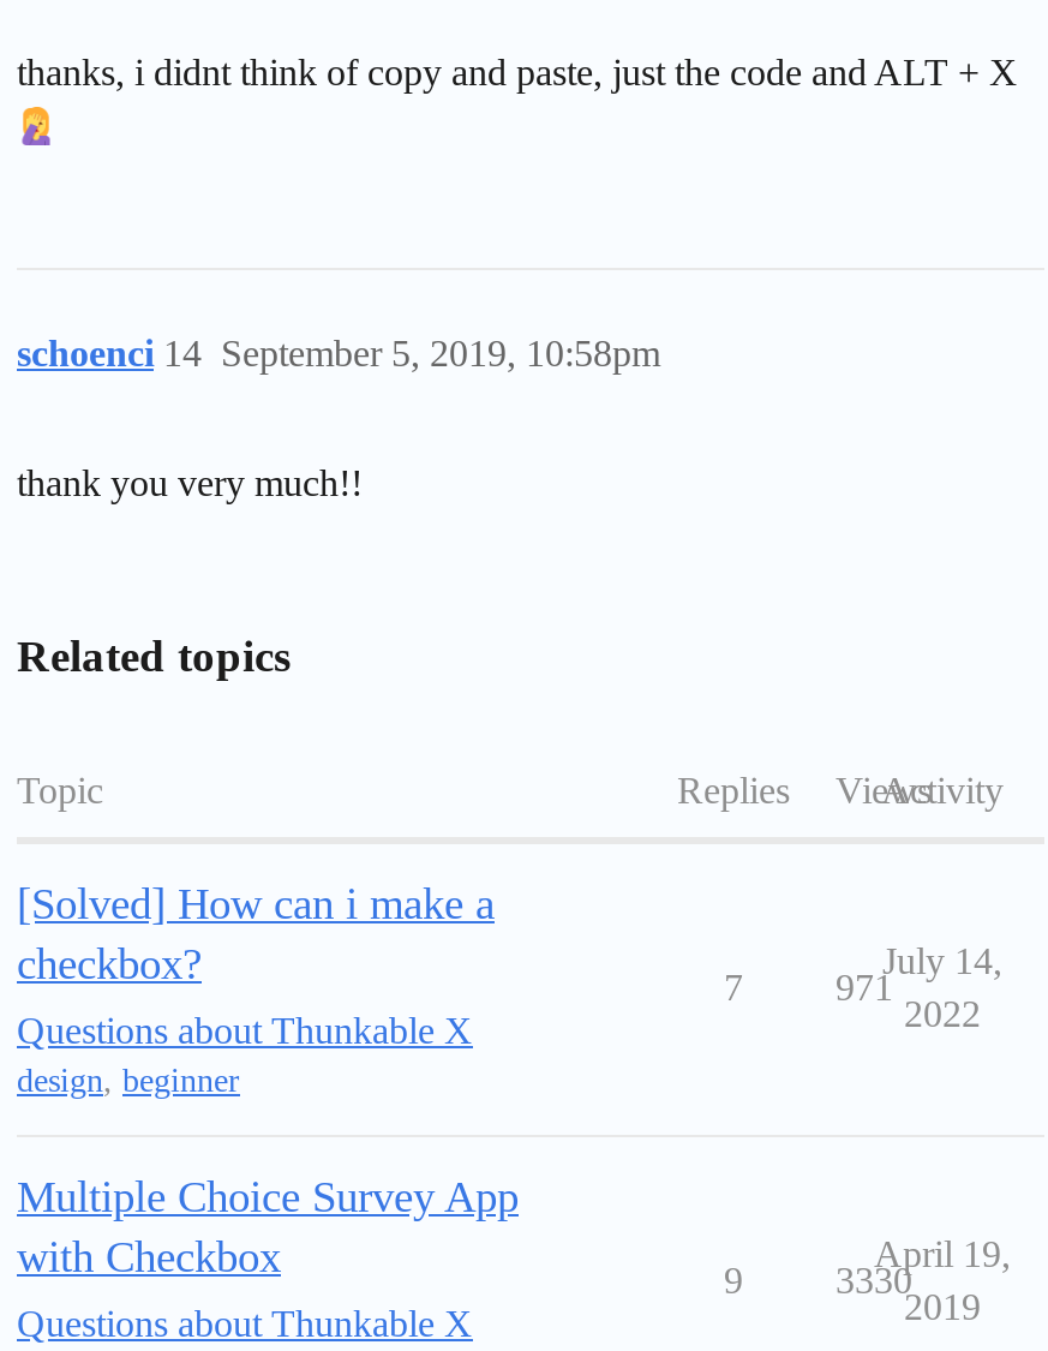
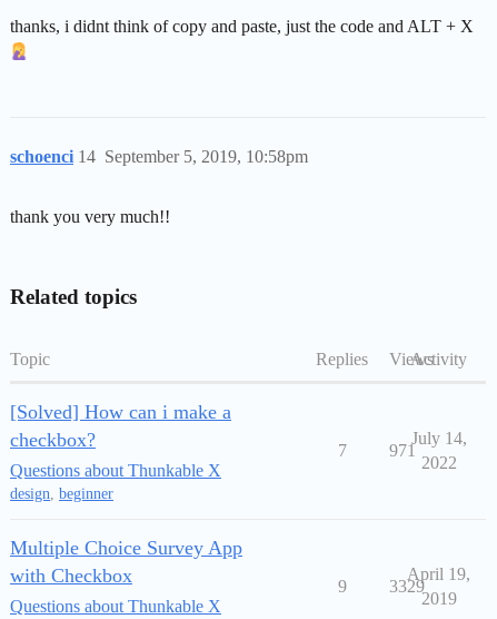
[836,1260,912,1301] 3330 -> [389,577,425,596] 3329

